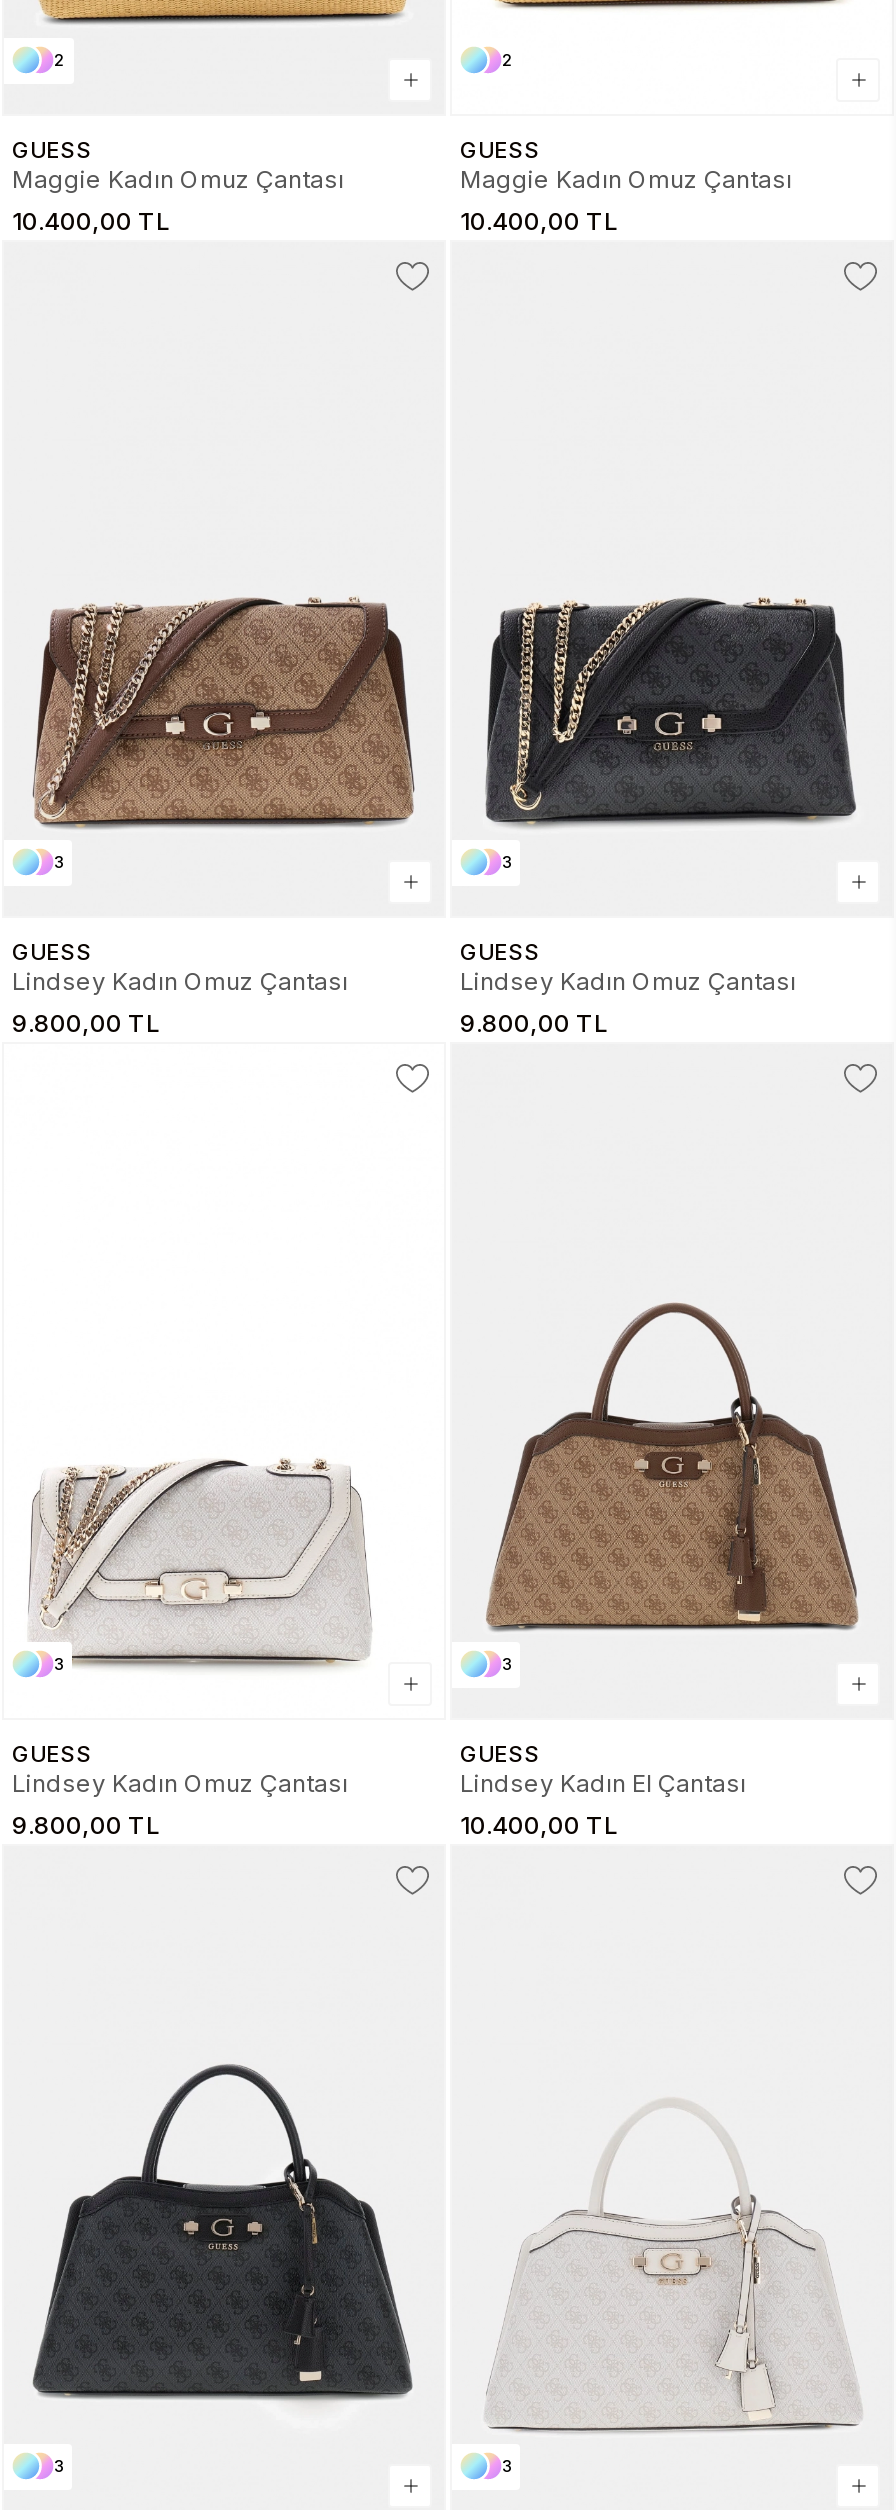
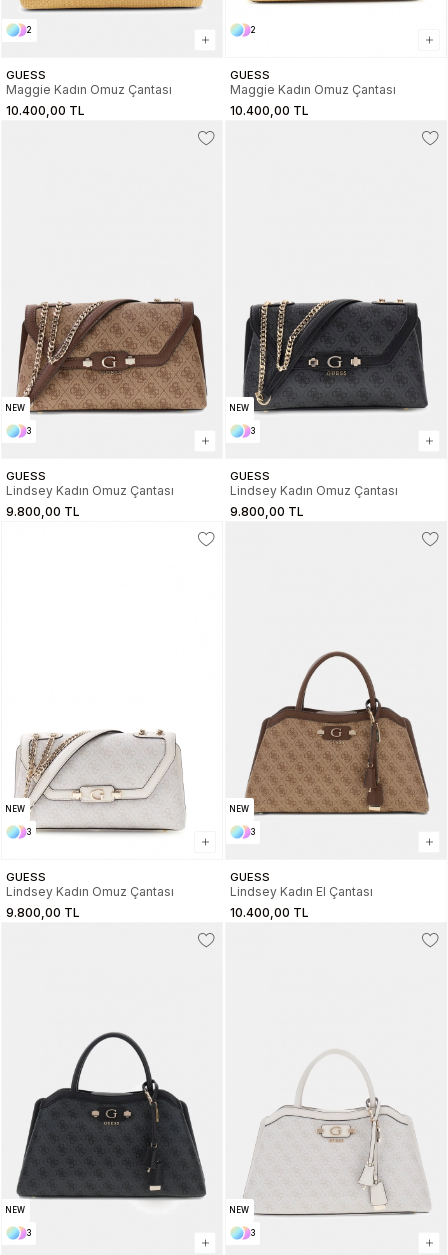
none -> [5,403,25,413] NEW
none -> [229,403,249,413] NEW
none -> [5,804,25,814] NEW
none -> [229,804,249,814] NEW
none -> [5,1205,25,1215] NEW
none -> [229,1205,249,1215] NEW

